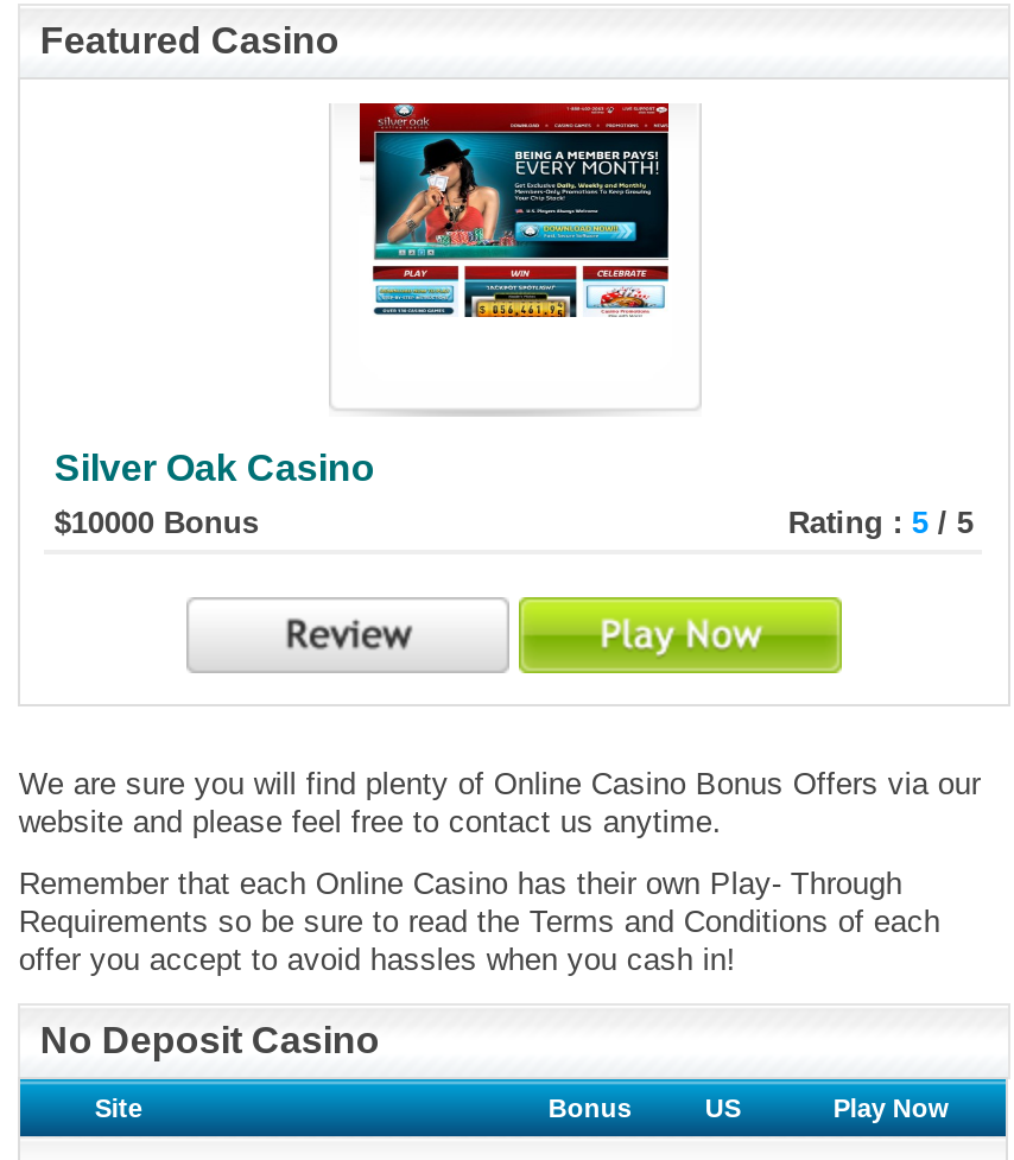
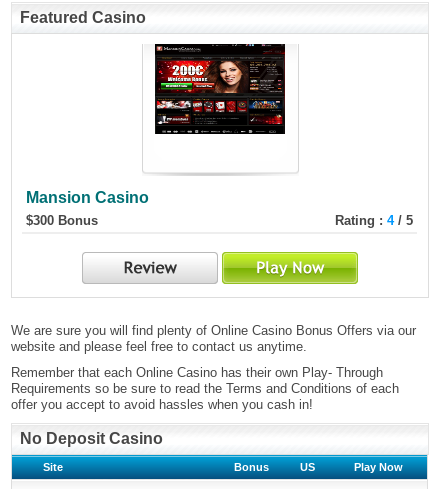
[357,101,671,319] [image] -> [154,43,286,135] [image]
[54,448,973,540] Silver Oak Casino | $10000 Bonus | Rating : 5 / 5 -> [26,189,413,228] Mansion Casino | $300 Bonus | Rating : 4 / 5

